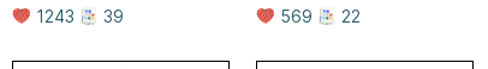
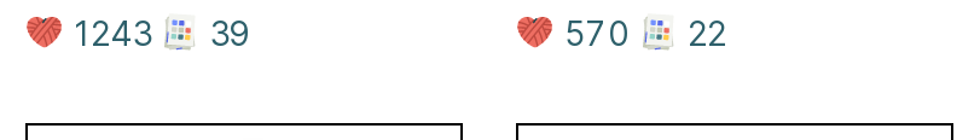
[275,6,361,26] 569 22 -> [555,12,726,53] 570 22

